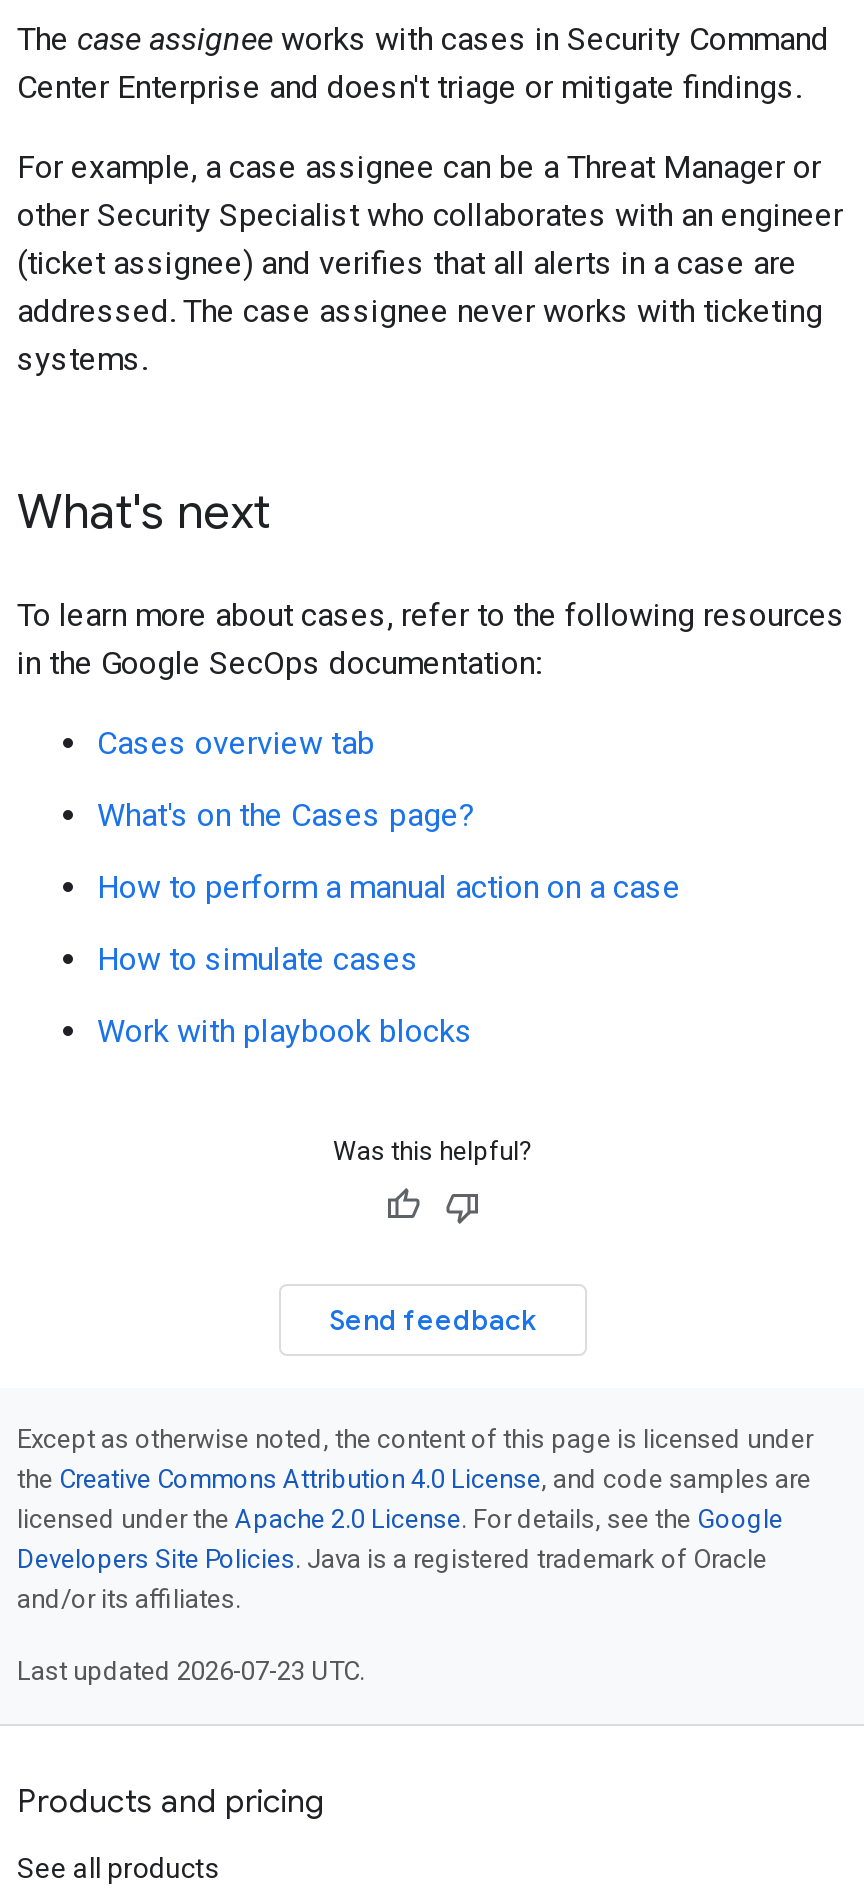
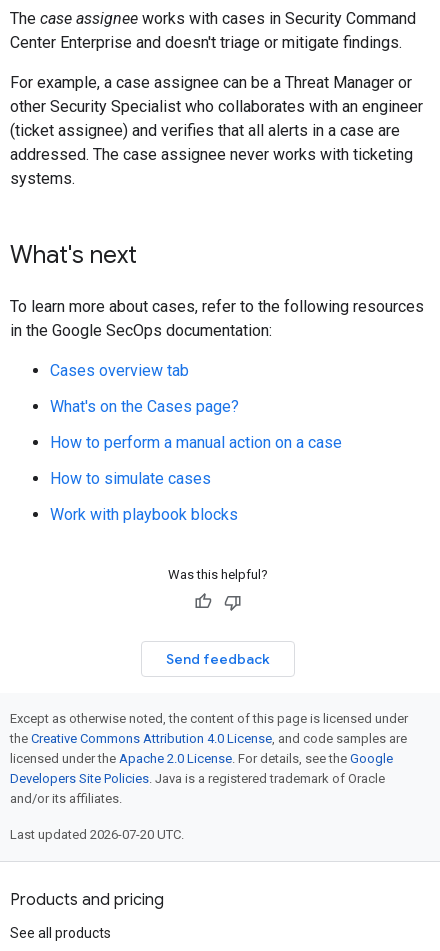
[17,1656,365,1686] Last updated 2026-07-23 UTC. -> [10,827,184,842] Last updated 2026-07-20 UTC.

